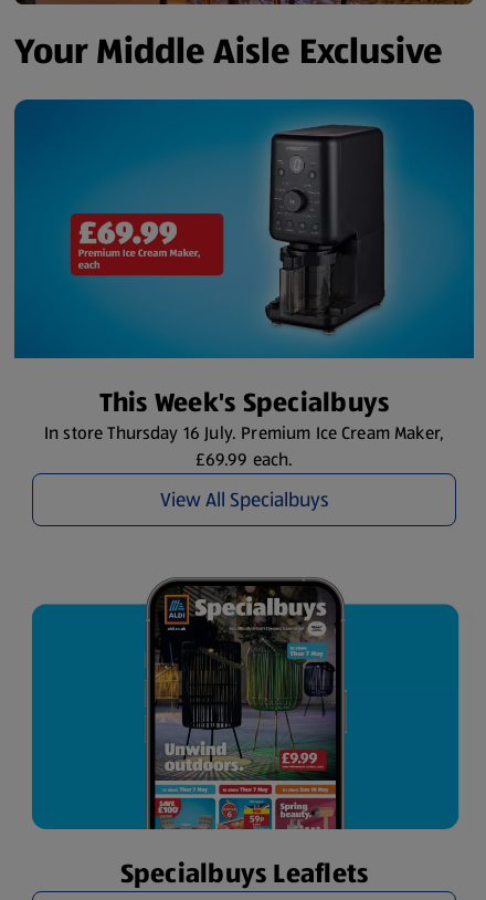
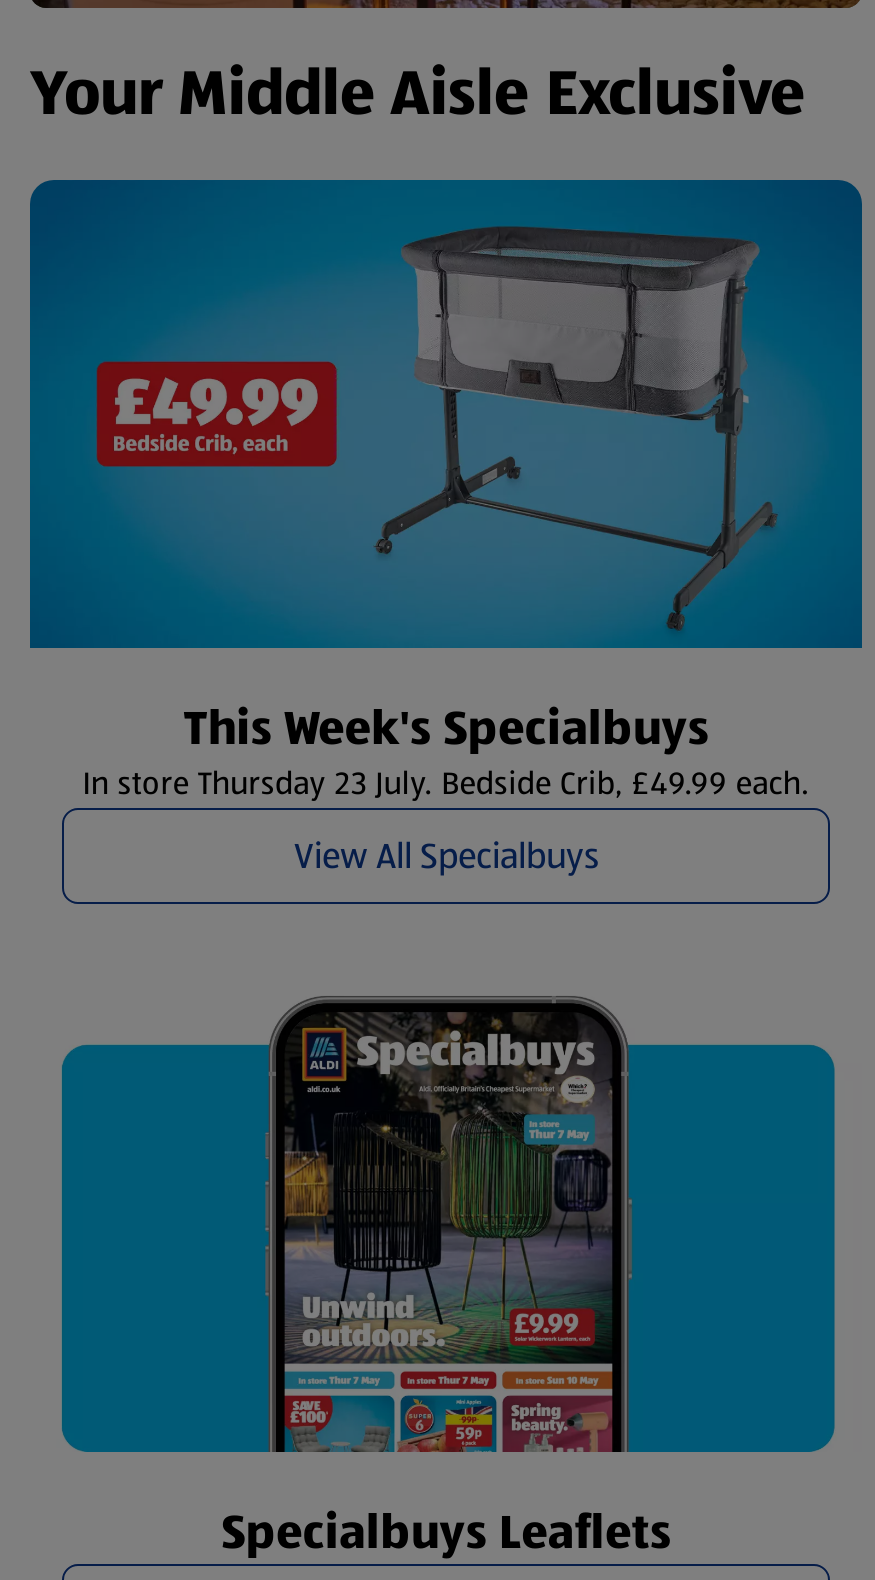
[51,111,426,348] [image] -> [94,202,778,634] [image]
[44,420,444,472] In store Thursday 16 July. Premium Ice Cream Maker, | £69.99 each. -> [82,760,809,806] In store Thursday 23 July. Bedside Crib, £49.99 each.

